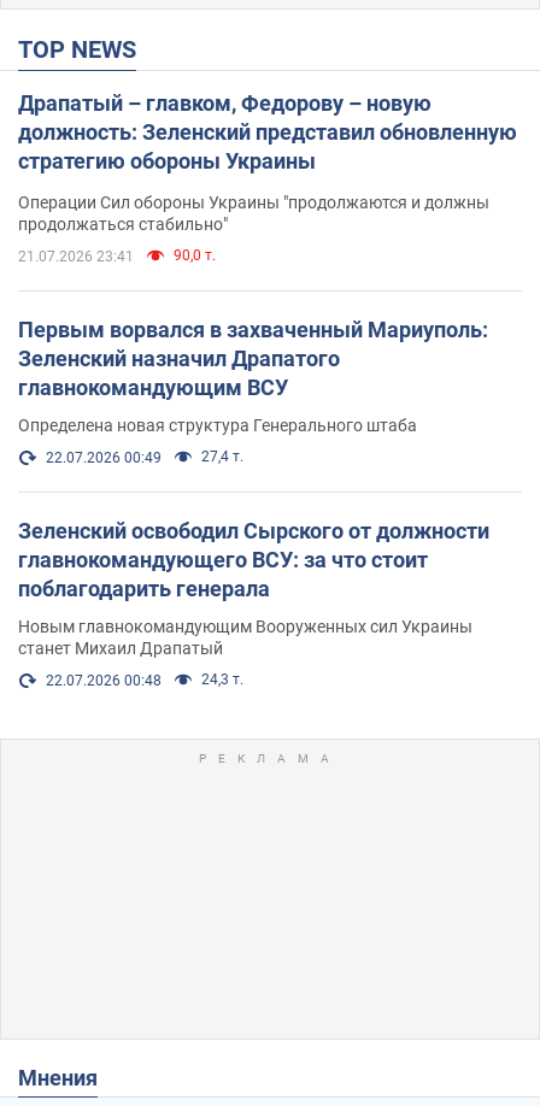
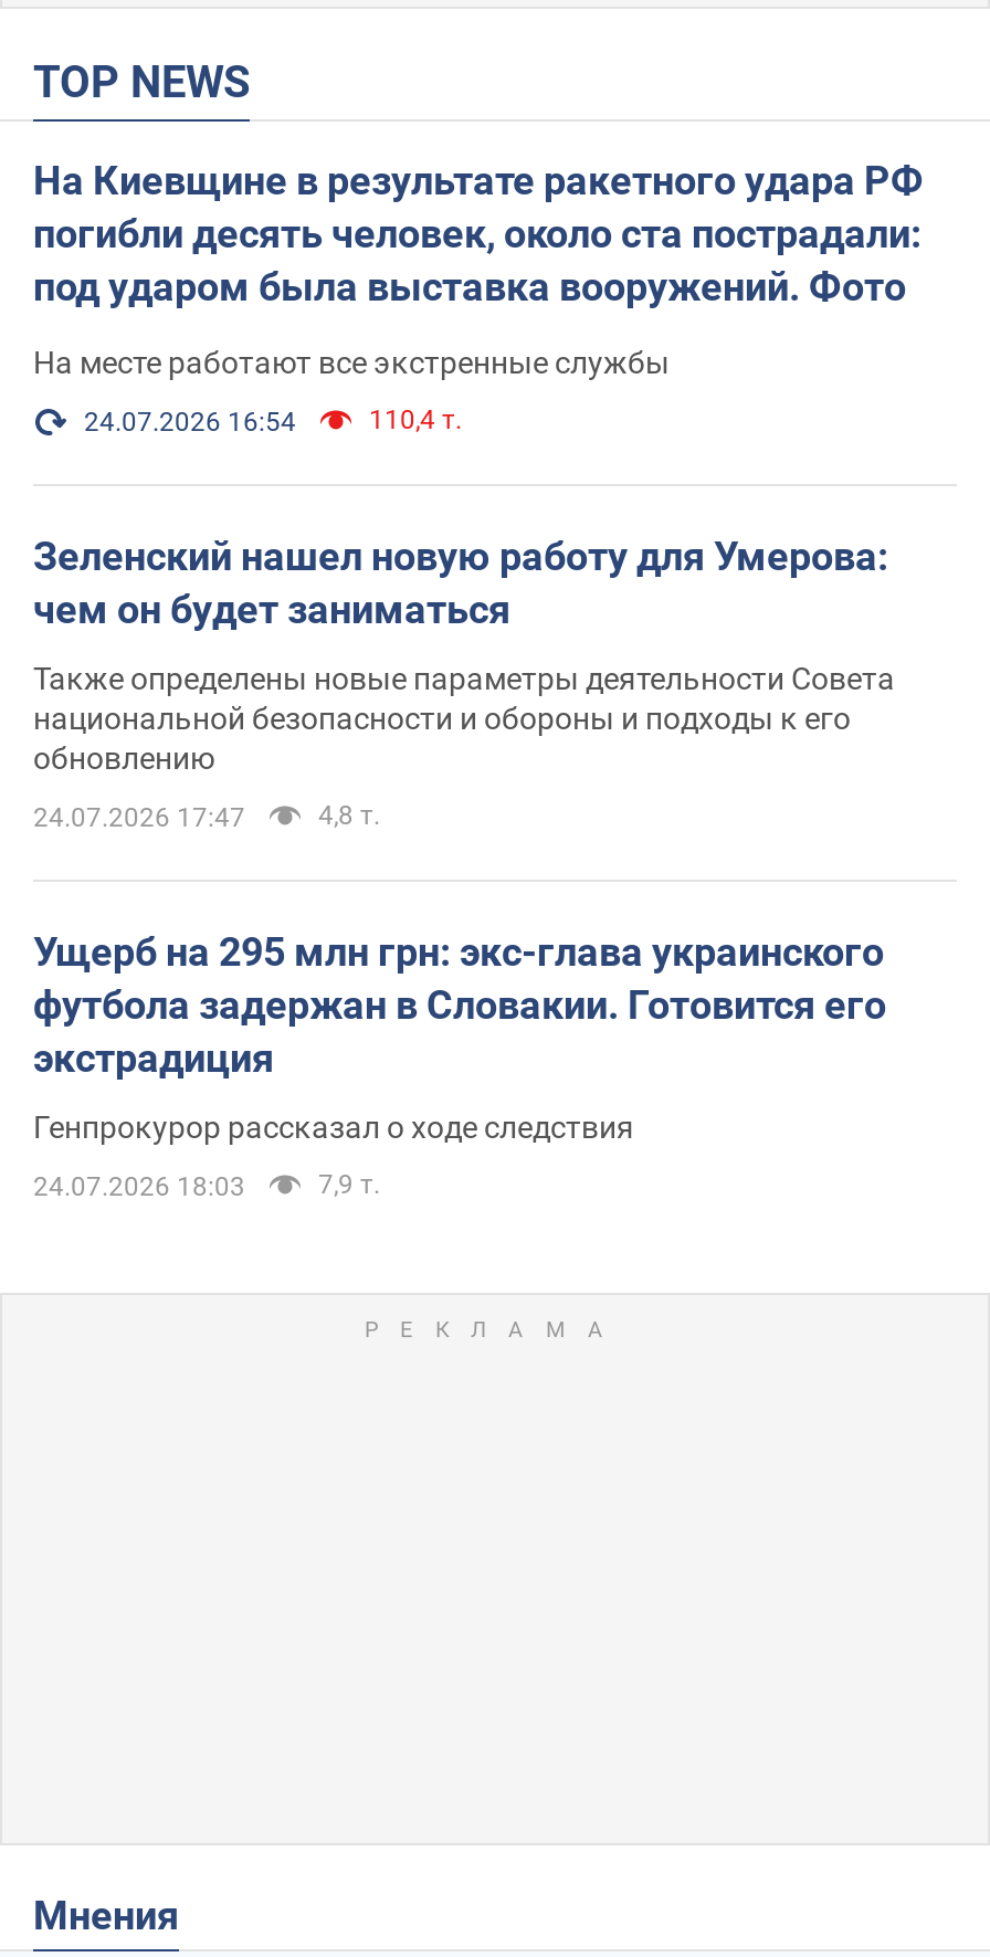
[18,90,517,173] Драпатый – главком, Федорову – новую | должность: Зеленский представил обновленную | стратегию обороны Украины -> [33,156,924,309] На Киевщине в результате ракетного удара РФ | погибли десять человек, около ста пострадали: | под ударом была выставка вооружений. Фото
[18,192,489,233] Операции Сил обороны Украины "продолжаются и должны | продолжаться стабильно" -> [33,344,670,379] На месте работают все экстренные службы
[18,247,216,265] 21.07.2026 23:41 | 90,0 т. -> [84,404,462,437] 24.07.2026 16:54 | 110,4 т.
[18,316,488,400] Первым ворвался в захваченный Мариуполь: | Зеленский назначил Драпатого | главнокомандующим ВСУ -> [33,532,888,631] Зеленский нашел новую работу для Умерова: | чем он будет заниматься
[18,415,417,435] Определена новая структура Генерального штаба -> [33,660,895,775] Также определены новые параметры деятельности Совета | национальной безопасности и обороны и подходы к его | обновлению
[46,448,243,466] 22.07.2026 00:49 | 27,4 т. -> [33,799,380,833] 24.07.2026 17:47 | 4,8 т.
[18,518,489,601] Зеленский освободил Сырского от должности | главнокомандующего ВСУ: за что стоит | поблагодарить генерала -> [33,928,886,1080] Ущерб на 295 млн грн: экс-глава украинского | футбола задержан в Словакии. Готовится его | экстрадиция
[18,616,472,657] Новым главнокомандующим Вооруженных сил Украины | станет Михаил Драпатый -> [33,1109,634,1144] Генпрокурор рассказал о ходе следствия
[46,671,243,689] 22.07.2026 00:48 | 24,3 т. -> [33,1168,380,1202] 24.07.2026 18:03 | 7,9 т.

